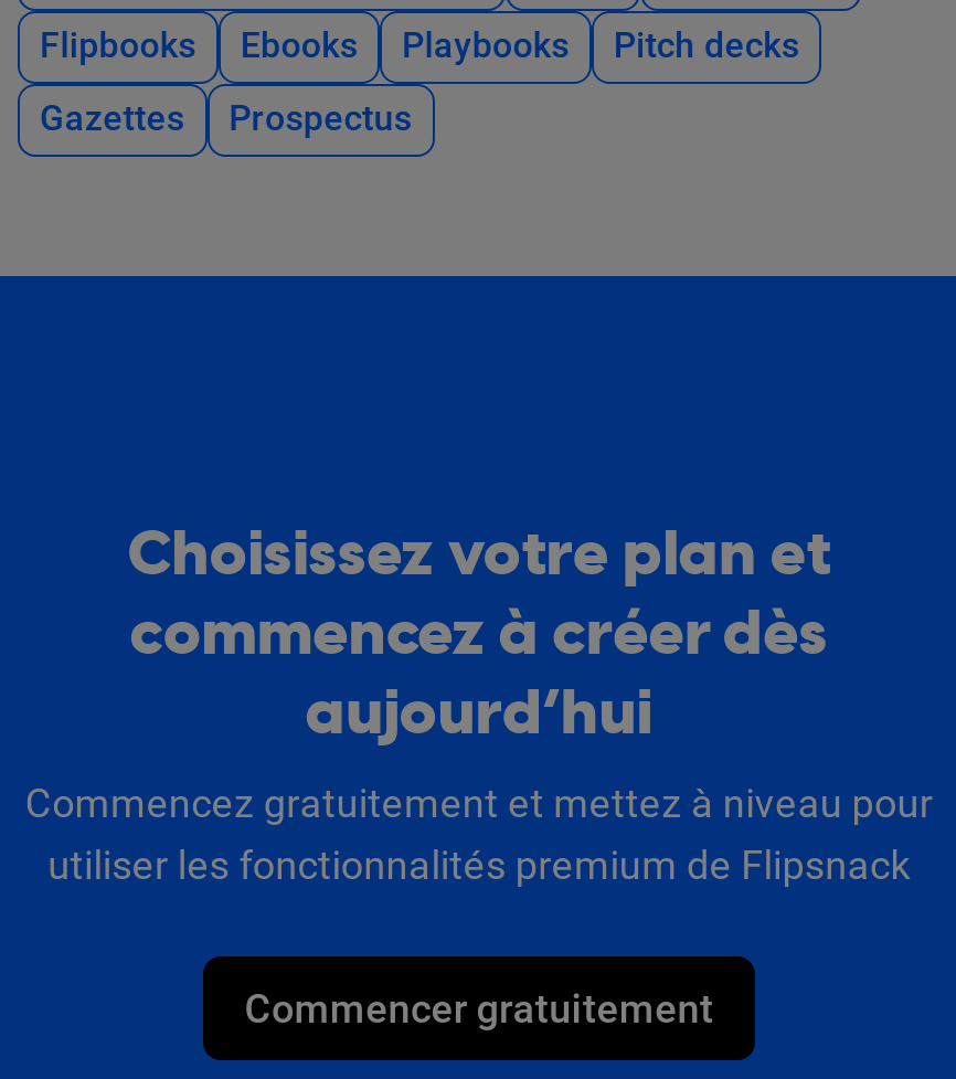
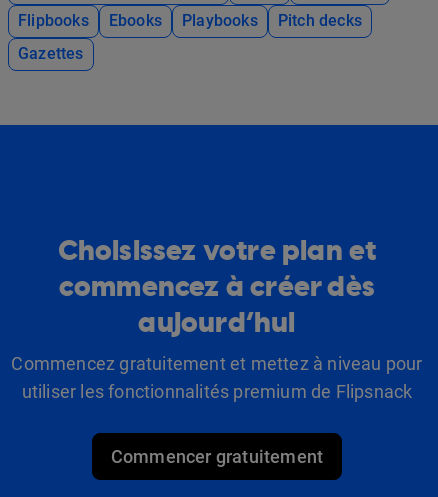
[229,98,412,140] Prospectus -> none

